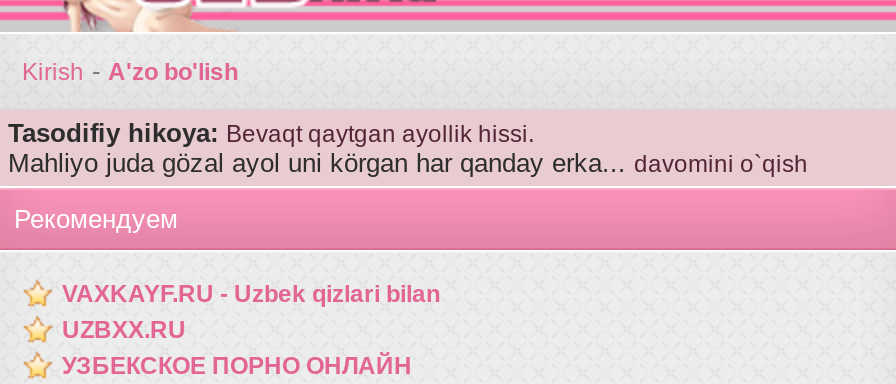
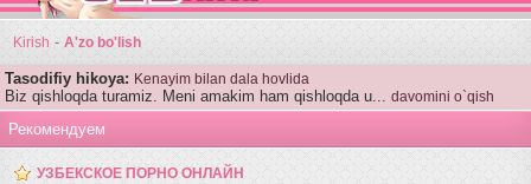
[8,118,808,178] Tasodifiy hikoya: Bevaqt qaytgan ayollik hissi. | Mahliyo juda gözal ayol uni körgan har qanday erka... davomini o`qish -> [5,70,494,105] Tasodifiy hikoya: Kenayim bilan dala hovlida | Biz qishloqda turamiz. Meni amakim ham qishloqda u... davomini o`qish
[62,280,440,344] VAXKAYF.RU - Uzbek qizlari bilan | UZBXX.RU -> none

